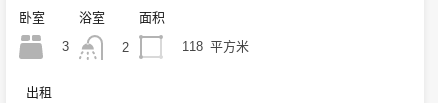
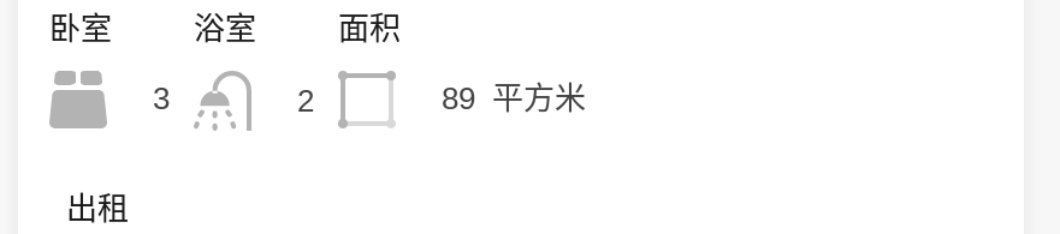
[182,39,249,54] 118 平方米 -> [442,81,586,117] 89 平方米

